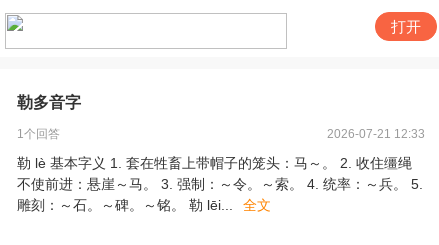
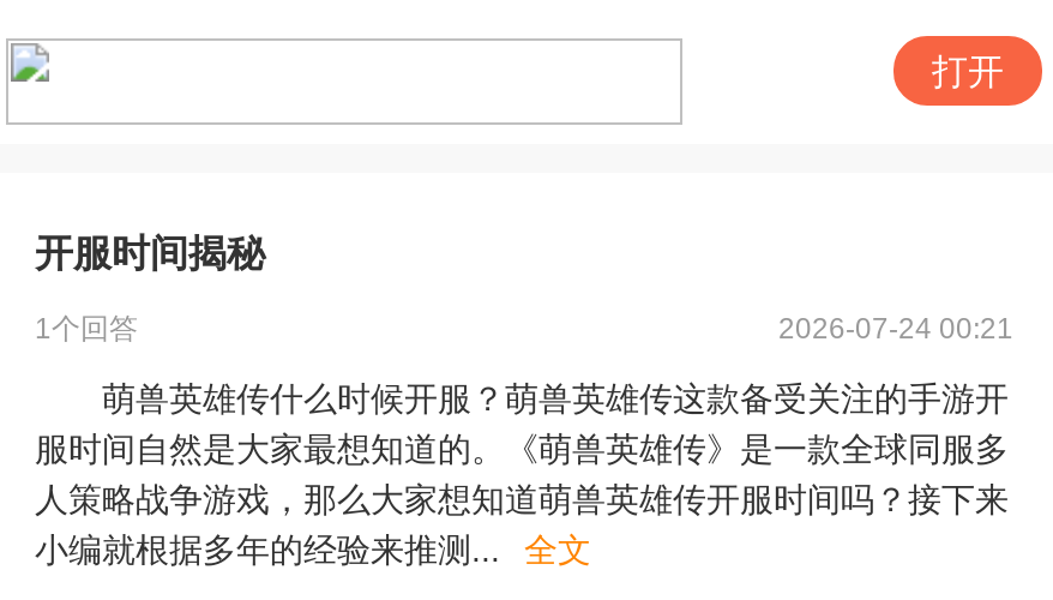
[17,94,81,111] 勒多音字 -> [35,233,265,274] 开服时间揭秘
[327,127,425,141] 2026-07-21 12:33 -> [778,312,1013,346] 2026-07-24 00:21
[17,155,423,213] 勒 lè 基本字义 1. 套在牲畜上带帽子的笼头：马～。 2. 收住缰绳 | 不使前进：悬崖～马。 3. 强制：～令。～索。 4. 统率：～兵。 5. | 雕刻：～石。～碑。～铭。 勒 lēi... -> [35,379,1009,569] 萌兽英雄传什么时候开服？萌兽英雄传这款备受关注的手游开 | 服时间自然是大家最想知道的。《萌兽英雄传》是一款全球同服多 | 人策略战争游戏，那么大家想知道萌兽英雄传开服时间吗？接下来 | 小编就根据多年的经验来推测...

